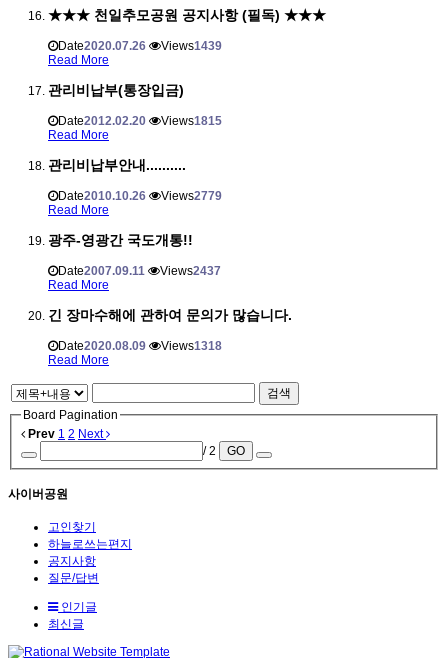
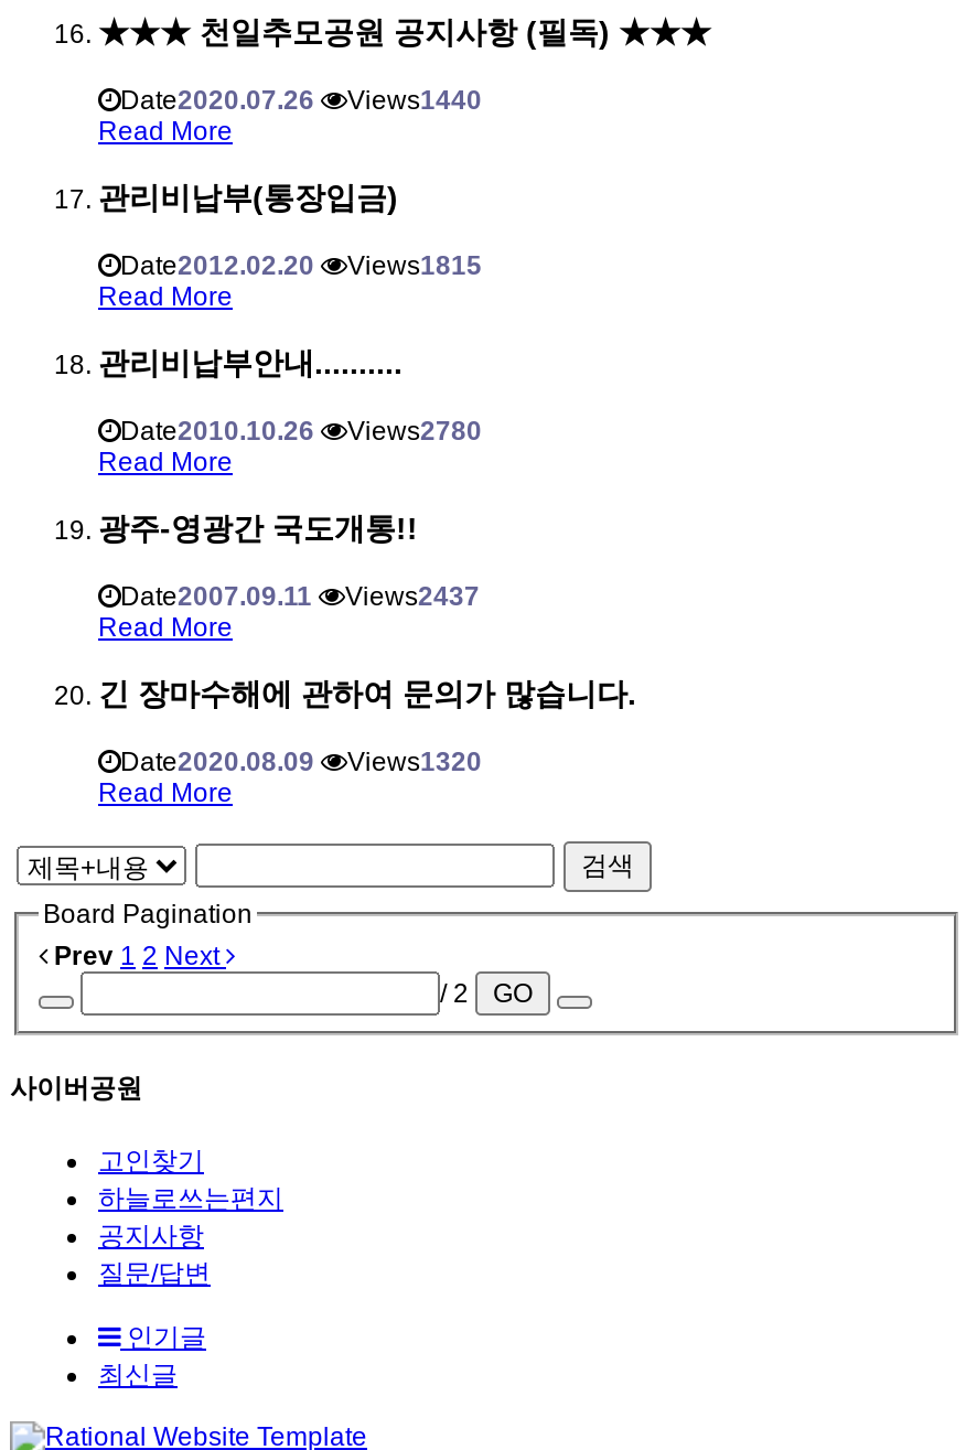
[58,39,222,53] Date2020.07.26 Views1439 -> [120,85,482,116] Date2020.07.26 Views1440
[58,189,222,203] Date2010.10.26 Views2779 -> [120,416,482,447] Date2010.10.26 Views2780
[58,339,222,353] Date2020.08.09 Views1318 -> [120,747,482,778] Date2020.08.09 Views1320

